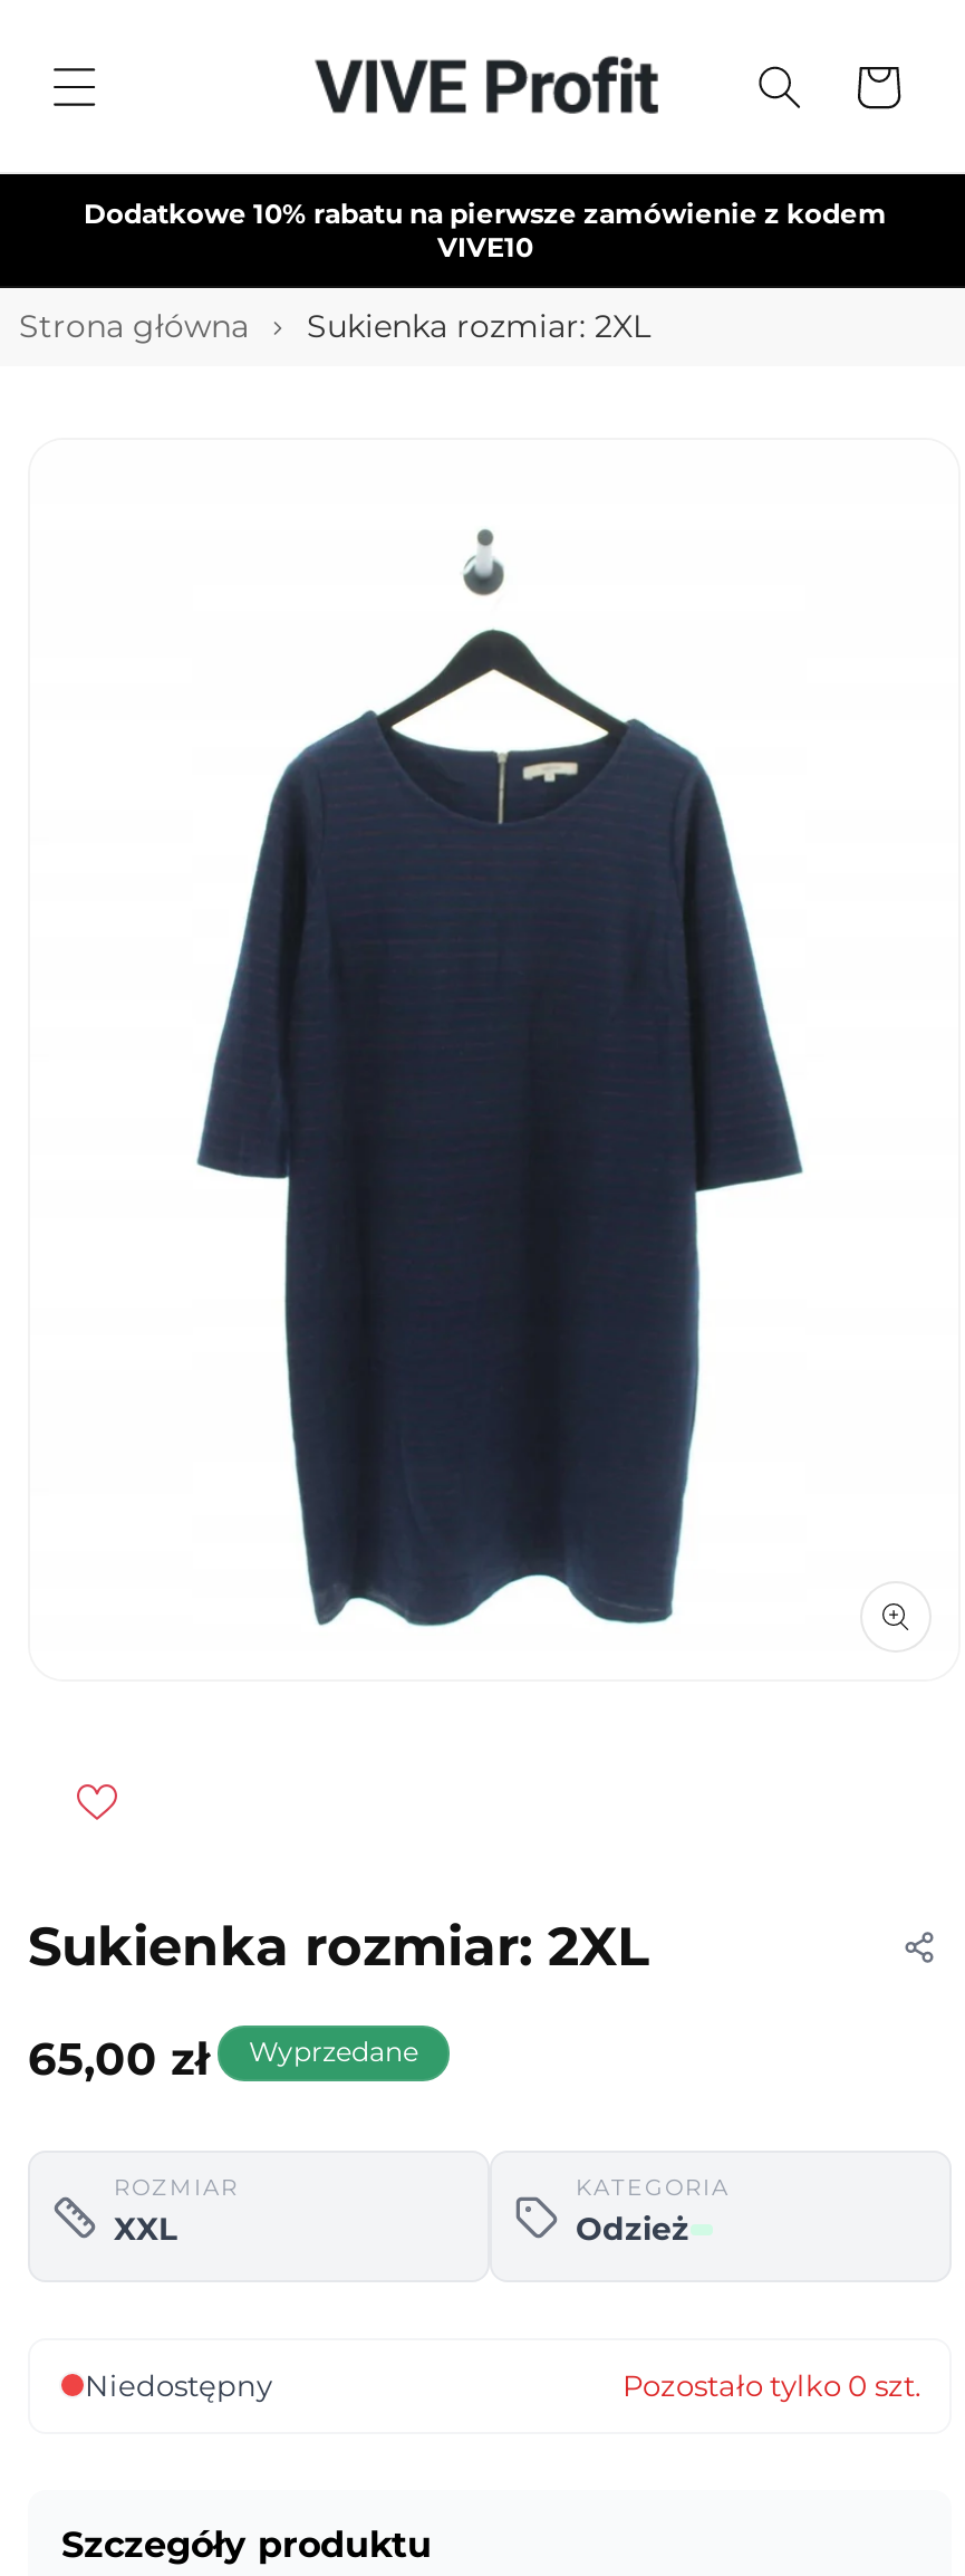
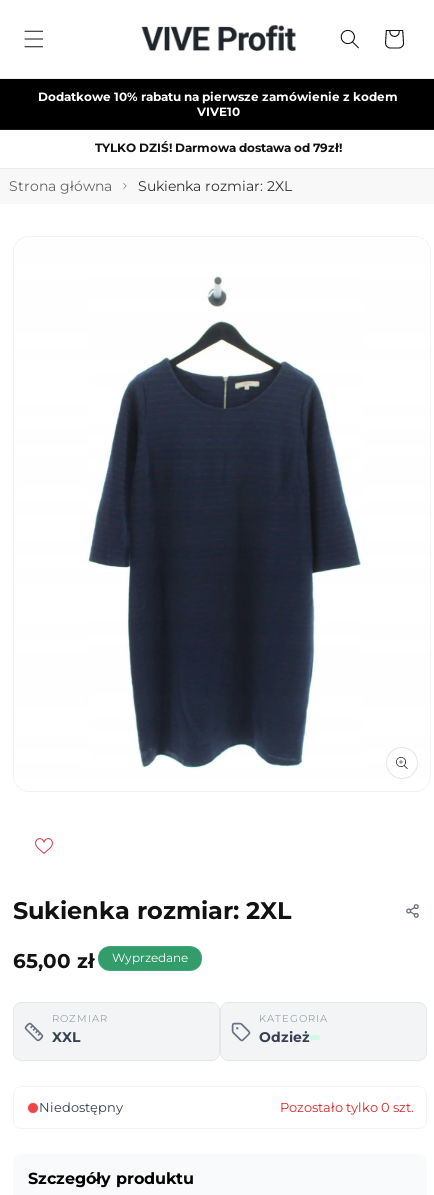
none -> [94,140,341,155] TYLKO DZIŚ! Darmowa dostawa od 79zł!

